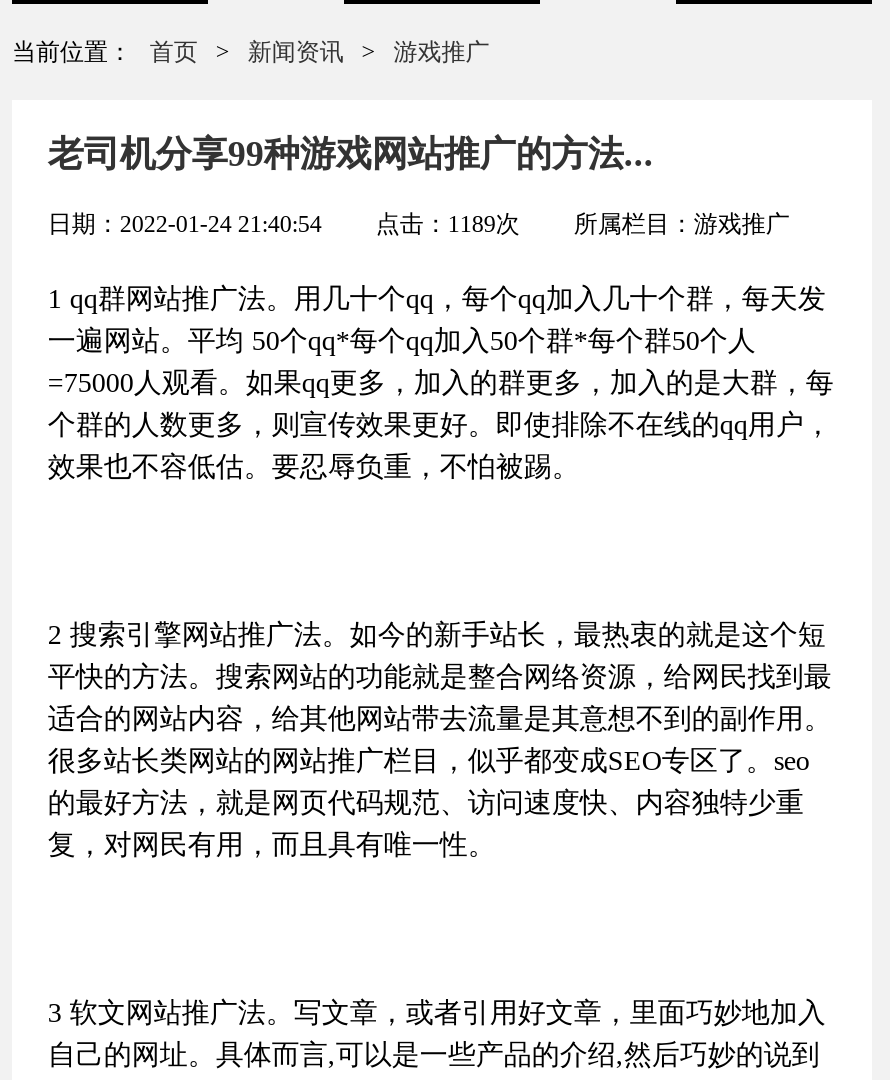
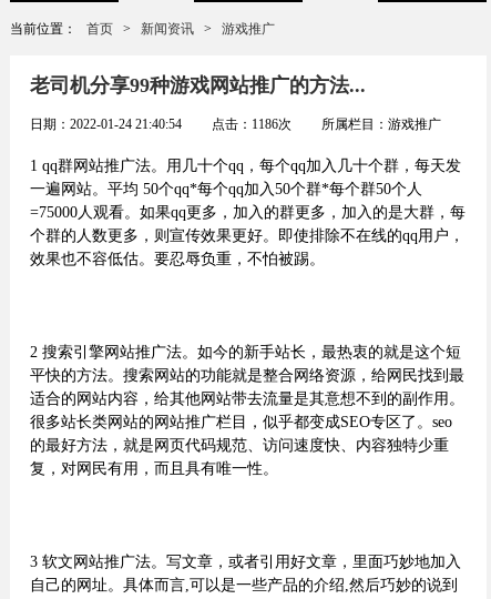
[48,211,790,239] 日期：2022-01-24 21:40:54点击：1189次 所属栏目：游戏推广 -> [30,117,441,132] 日期：2022-01-24 21:40:54点击：1186次 所属栏目：游戏推广

